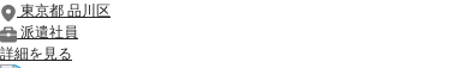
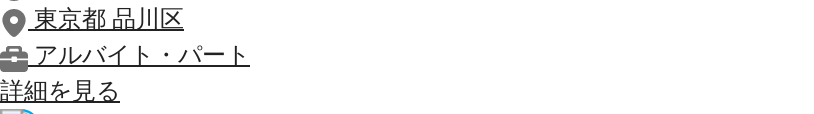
[20,24,78,41] 派遣社員 -> [34,41,250,69] アルバイト・パート

